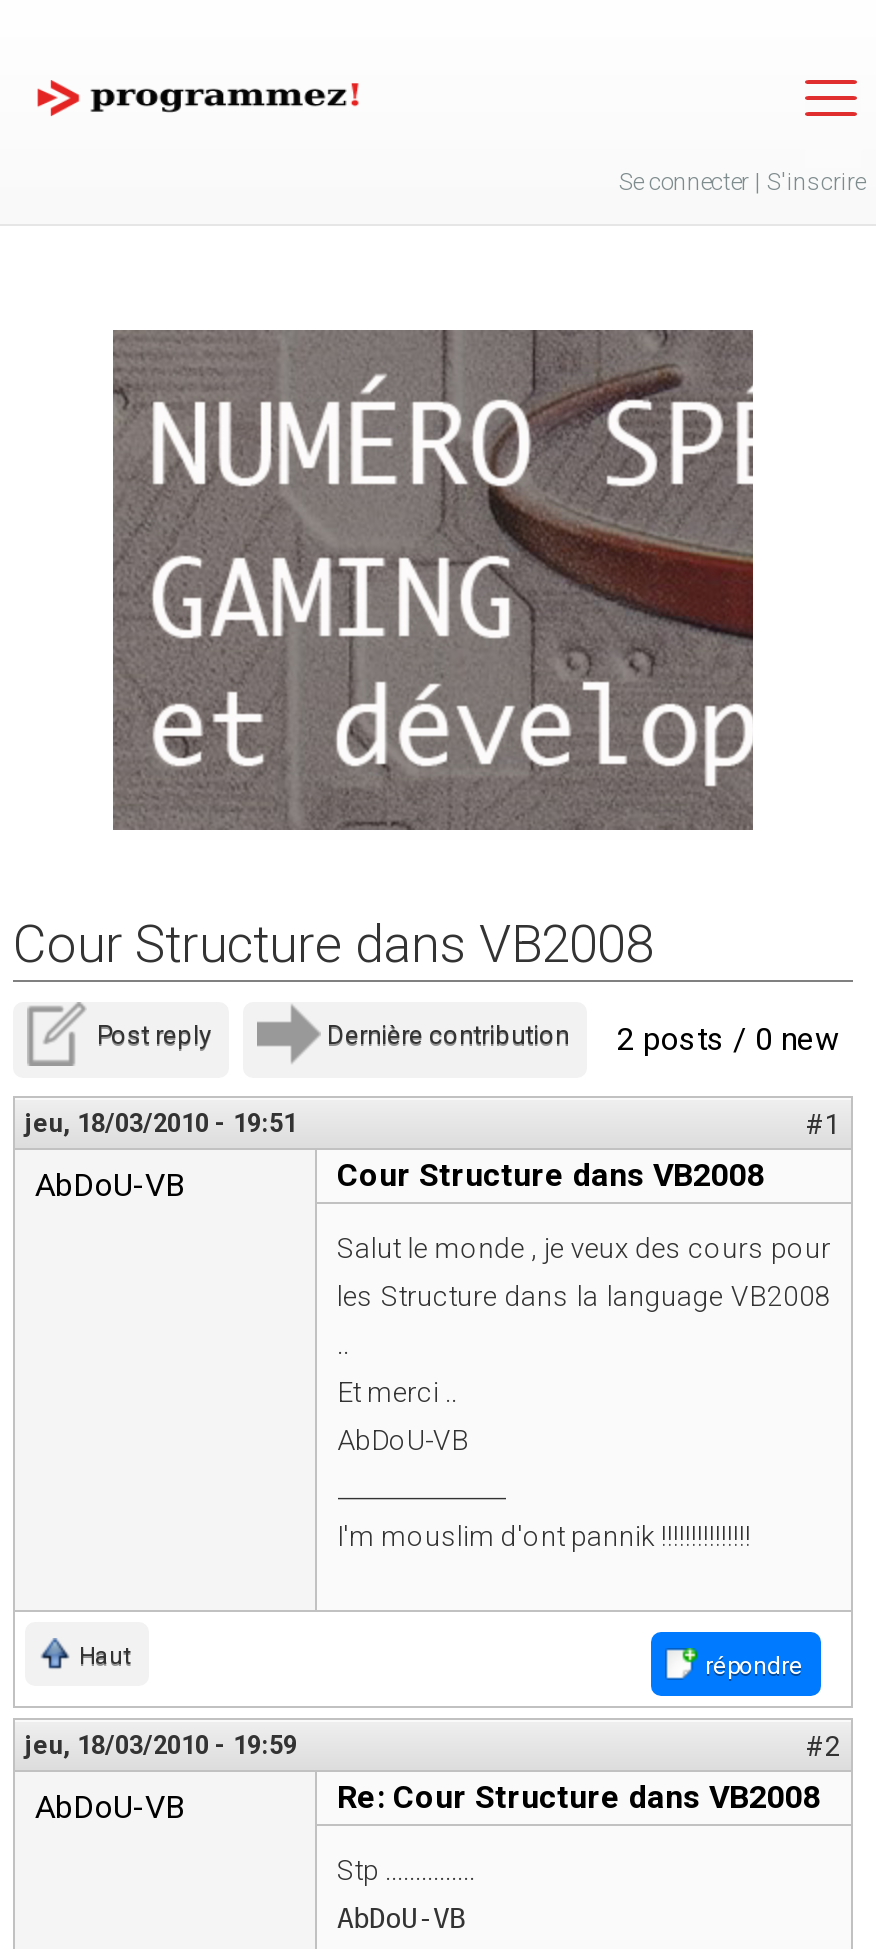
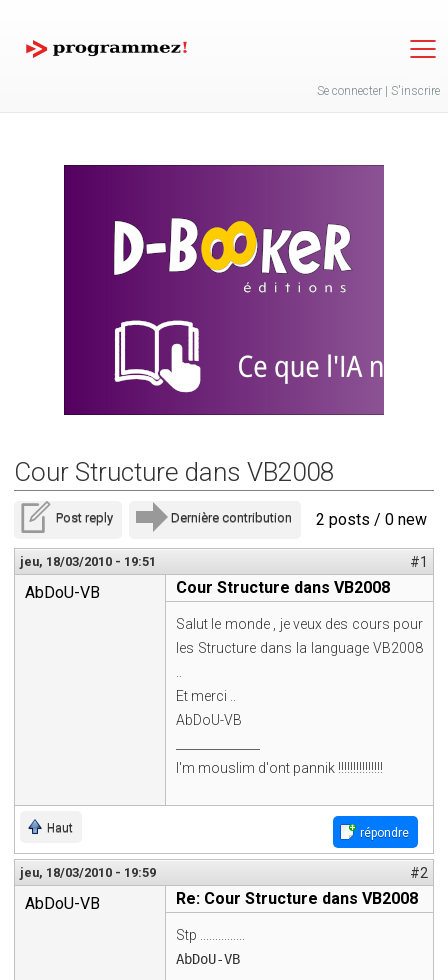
[111,328,755,832] [image] -> [63,164,385,416] [image]

